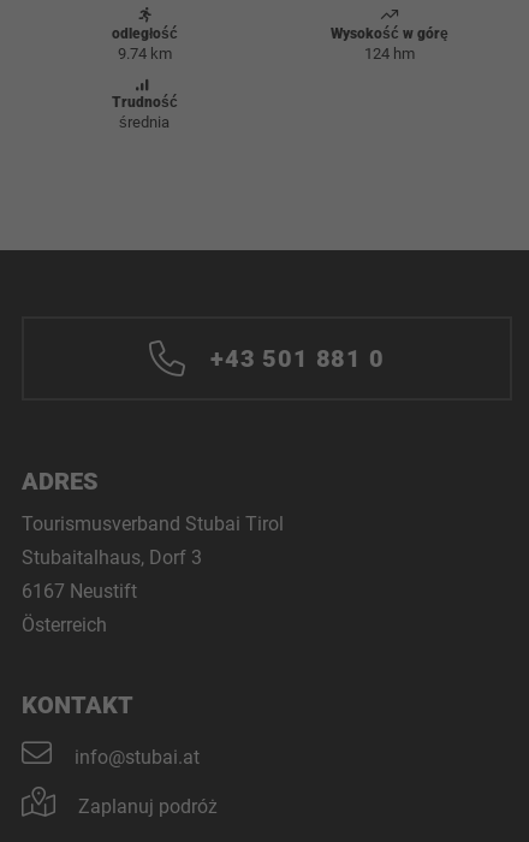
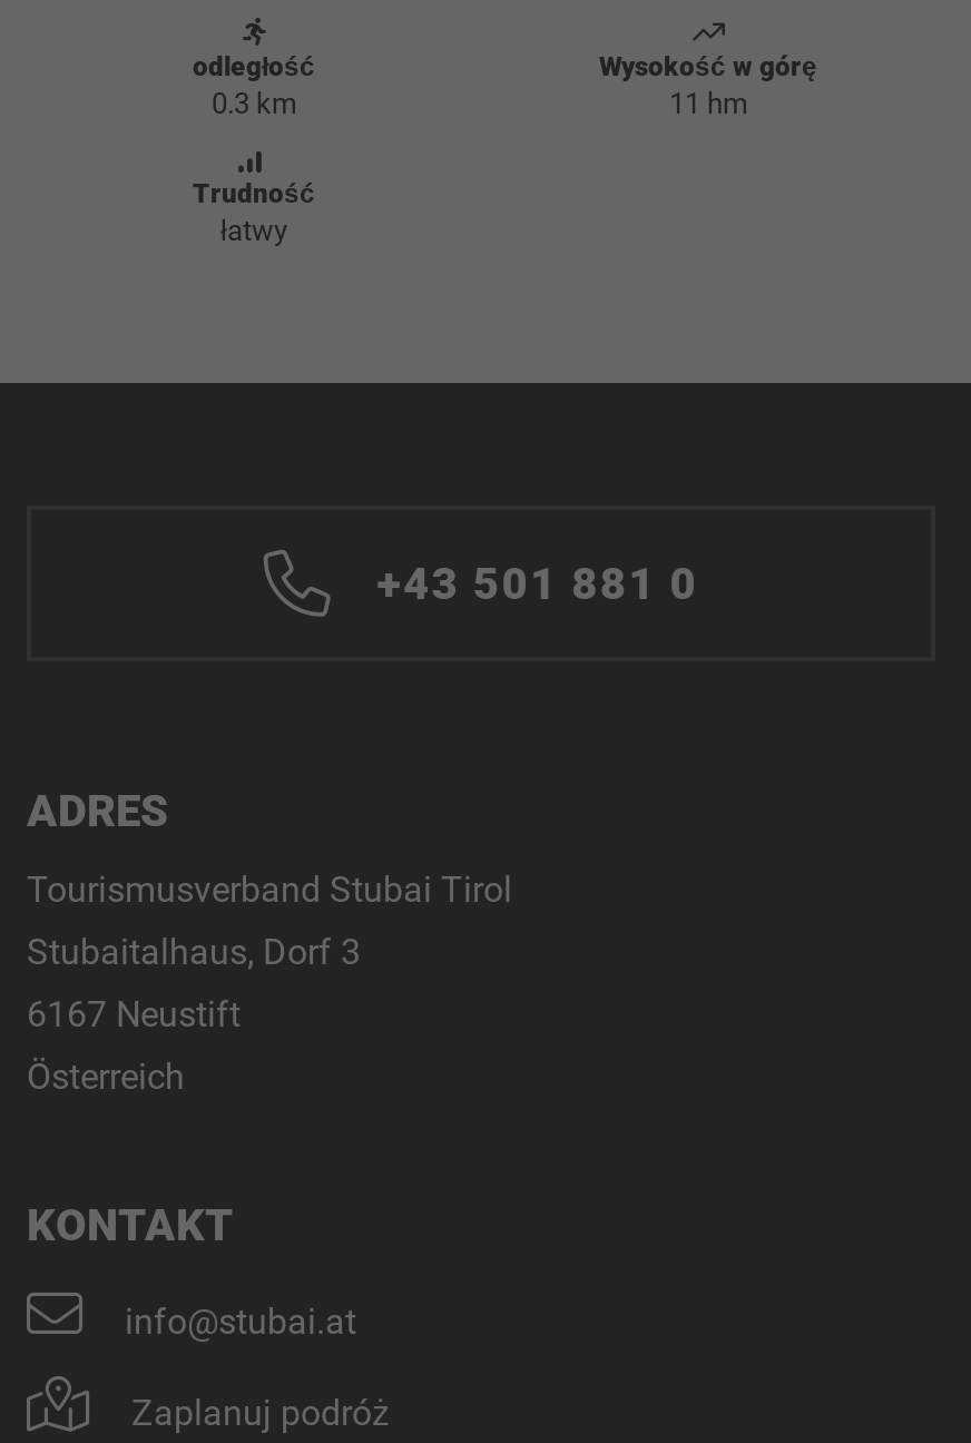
[117,44,171,62] 9.74 km -> [212,87,296,120] 0.3 km
[364,44,415,62] 124 hm -> [669,87,747,120] 11 hm
[119,113,170,131] średnia -> [220,214,287,247] łatwy

